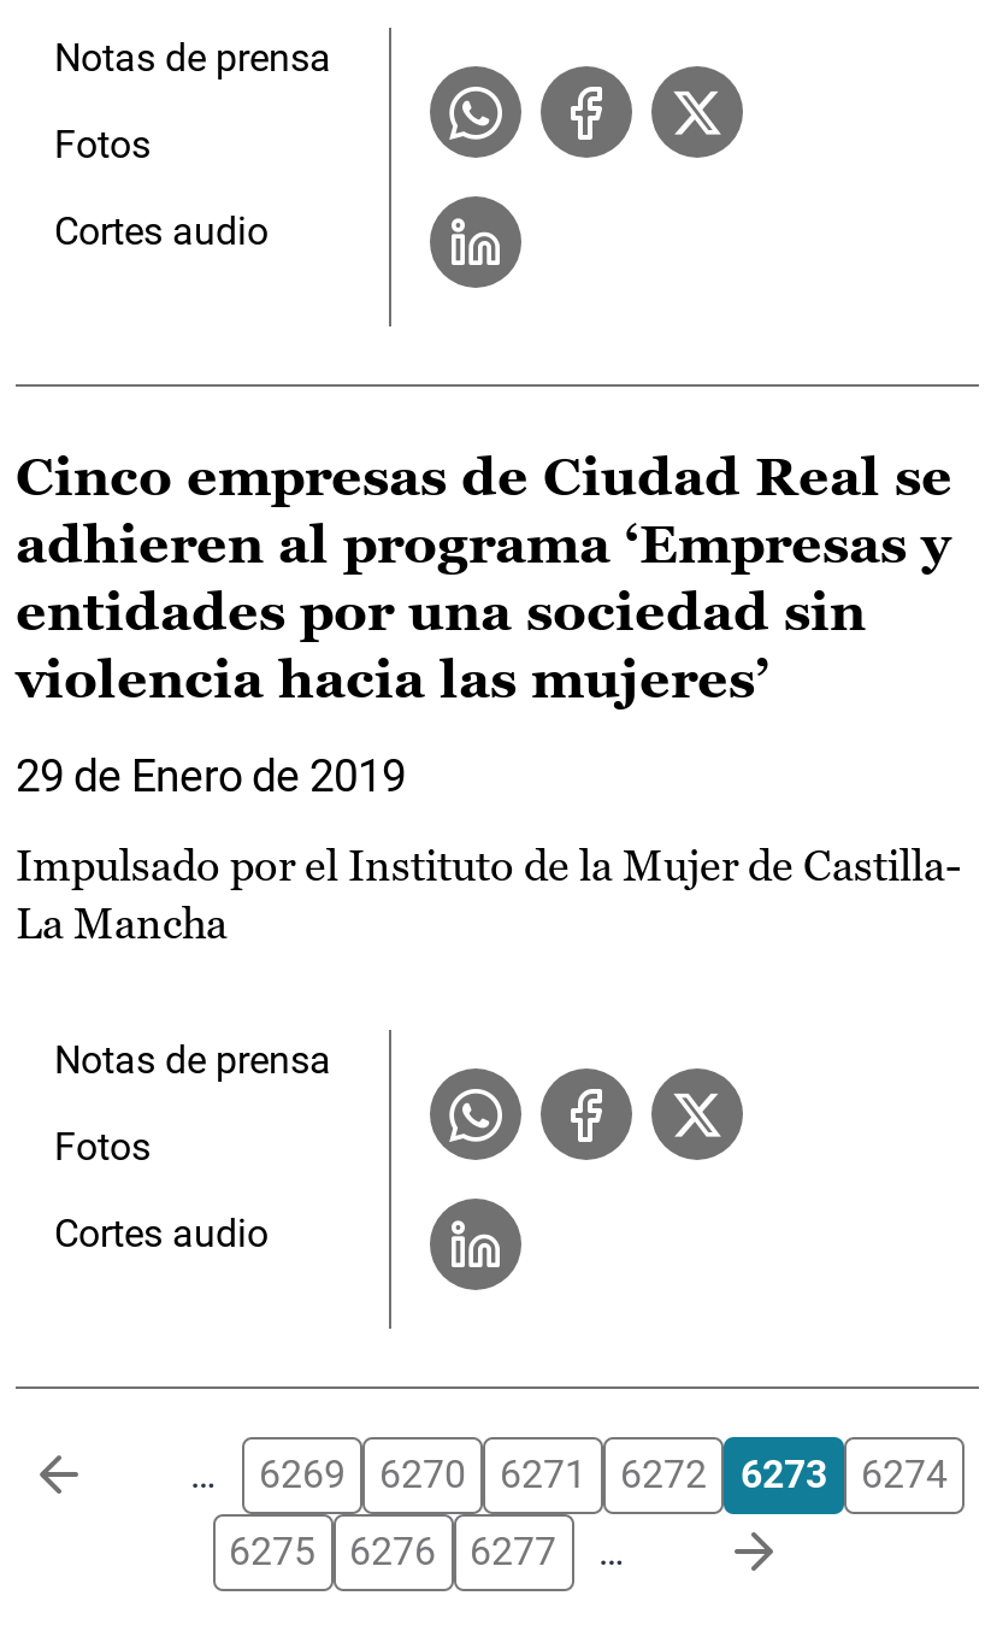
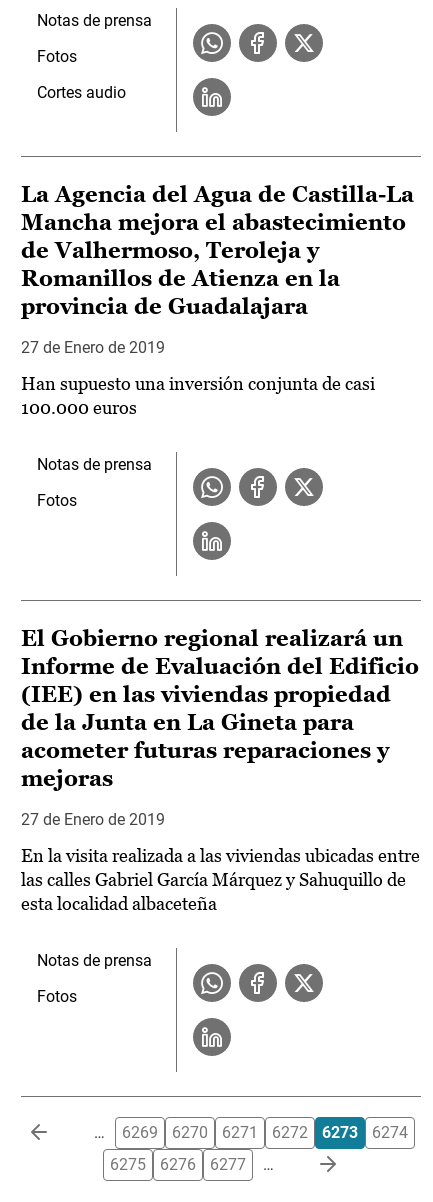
[16,447,952,710] Cinco empresas de Ciudad Real se | adhieren al programa ‘Empresas y | entidades por una sociedad sin | violencia hacia las mujeres’ -> [21,182,414,319] La Agencia del Agua de Castilla-La | Mancha mejora el abastecimiento | de Valhermoso, Teroleja y | Romanillos de Atienza en la | provincia de Guadalajara
[16,751,406,801] 29 de Enero de 2019 -> [21,338,165,357] 27 de Enero de 2019
[16,840,962,948] Impulsado por el Instituto de la Mujer de Castilla- | La Mancha -> [21,373,375,418] Han supuesto una inversión conjunta de casi | 100.000 euros
[54,1211,269,1257] Cortes audio -> [21,626,420,1006] El Gobierno regional realizará un | Informe de Evaluación del Edificio | (IEE) en las viviendas propiedad | de la Junta en La Gineta para | acometer futuras reparaciones y | mejoras | 27 de Enero de 2019 | En la visita realizada a las viviendas ubicadas entre | las calles Gabriel García Márquez y Sahuquillo de | esta localidad albaceteña | Notas de prensa | Fotos

